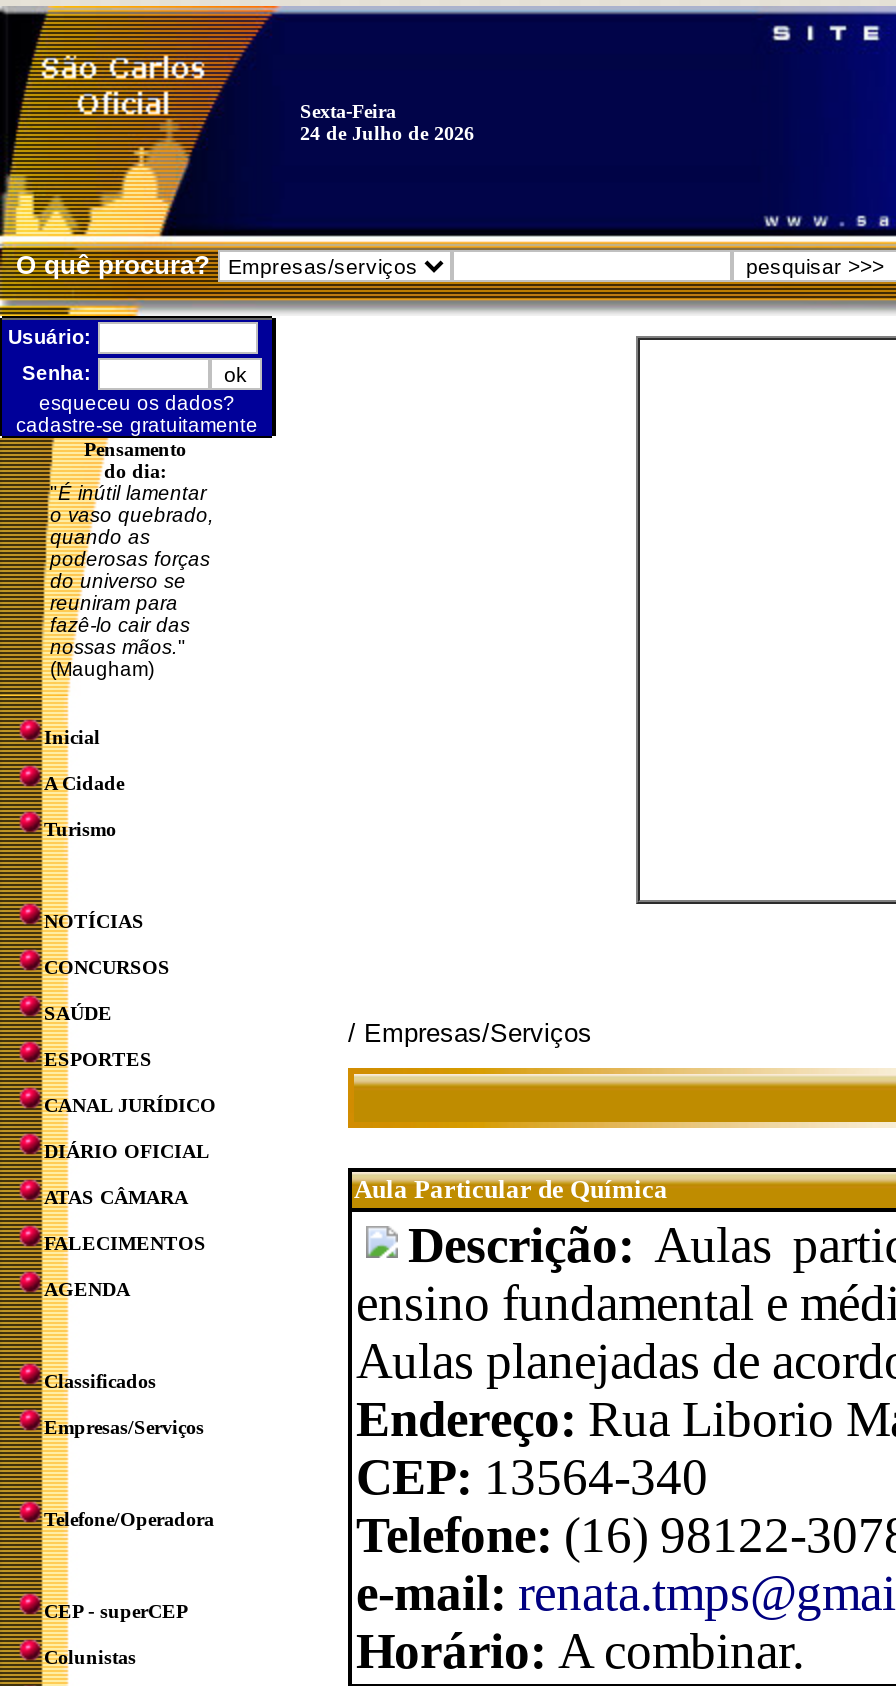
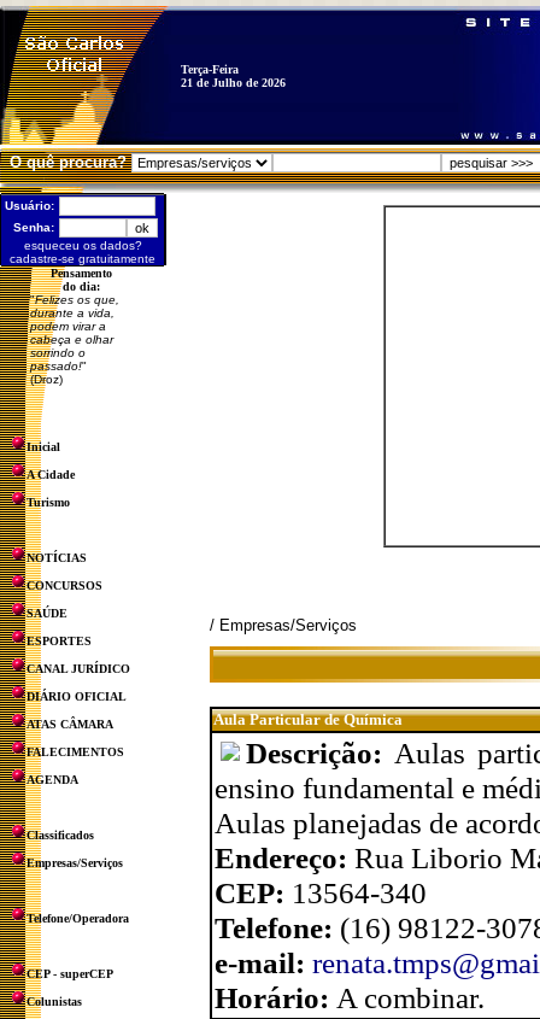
[300,100,474,144] Sexta-Feira | 24 de Julho de 2026 -> [181,63,286,89] Terça-Feira | 21 de Julho de 2026
[50,482,214,680] "É inútil lamentar | o vaso quebrado, | quando as | poderosas forças | do universo se | reuniram para | fazê-lo cair das | nossas mãos. " | (Maugham) -> [30,293,119,386] "Felizes os que, | durante a vida, | podem virar a | cabeça e olhar | sorrindo o | passado!" | (Droz)

